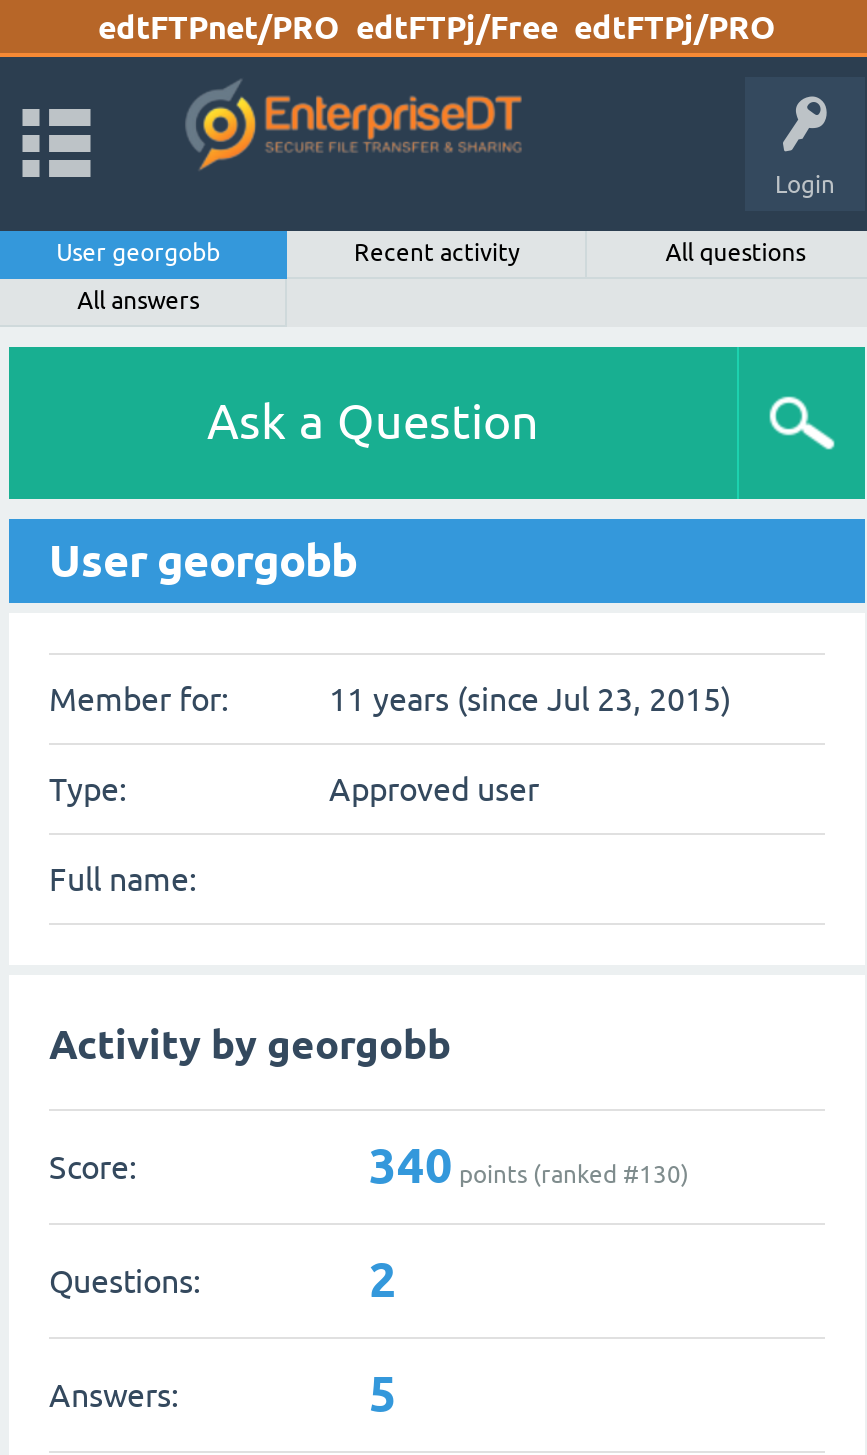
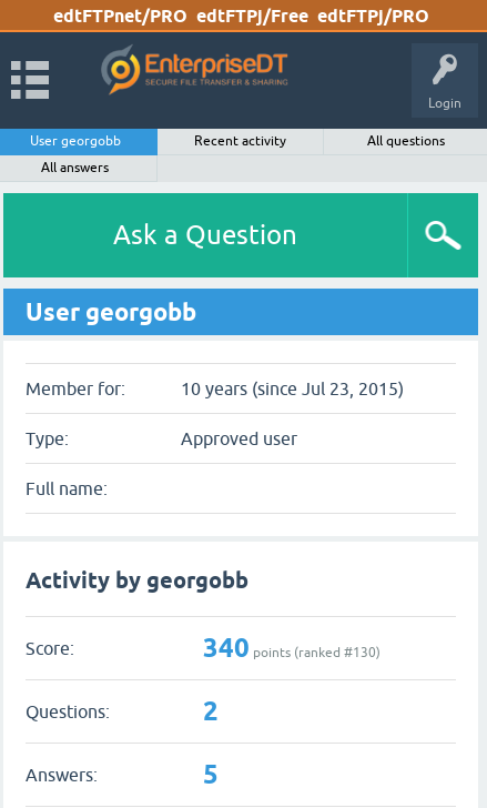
[329,681,731,717] 11 years (since Jul 23, 2015) -> [181,378,404,398] 10 years (since Jul 23, 2015)

